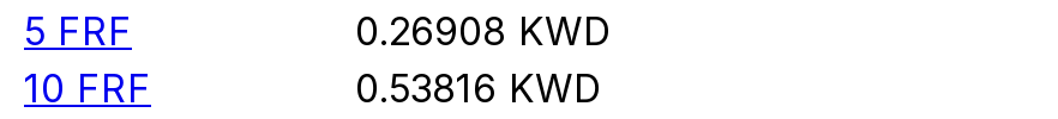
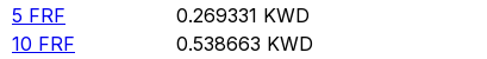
[355,7,612,55] 0.26908 KWD -> [176,4,310,27] 0.269331 KWD
[355,64,602,112] 0.53816 KWD -> [176,32,313,55] 0.538663 KWD

